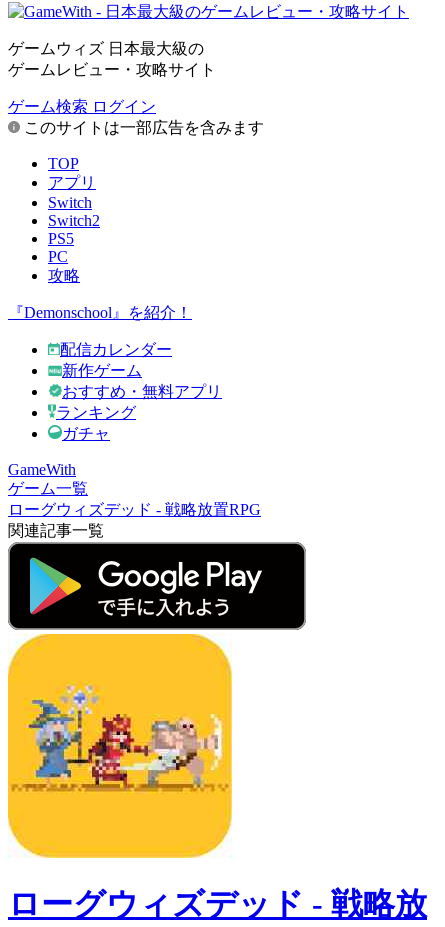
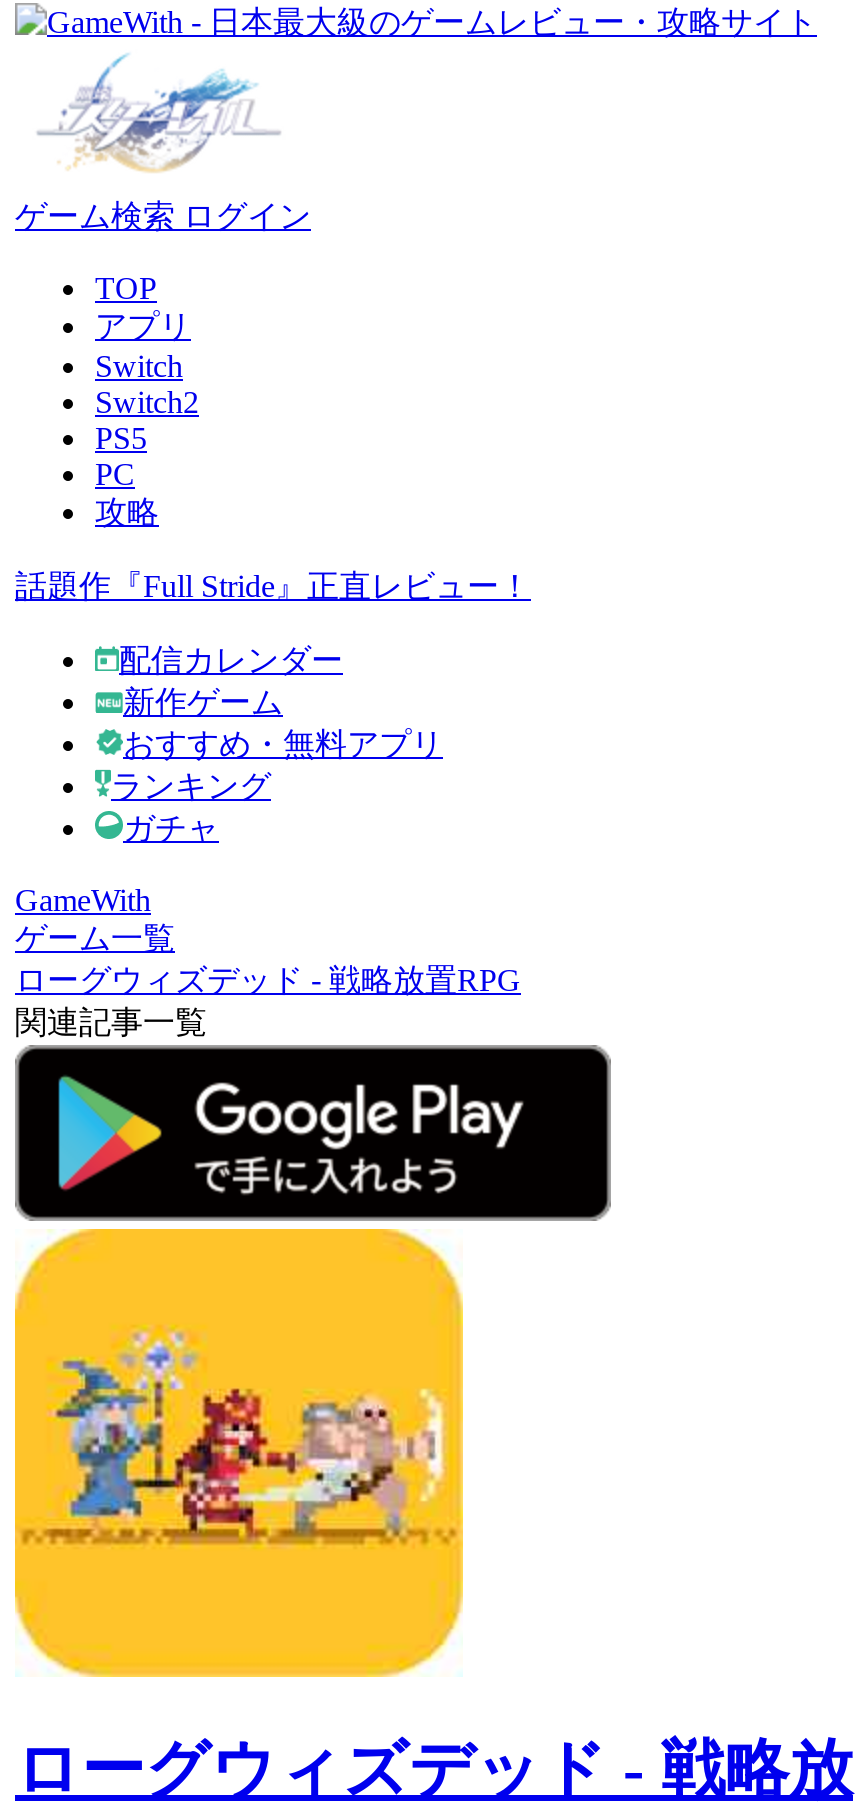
[8,40,216,78] ゲームウィズ 日本最大級の | ゲームレビュー・攻略サイト -> none
[20,119,264,136] このサイトは一部広告を含みます -> none
[8,304,192,321] 『Demonschool』を紹介！ -> [15,569,531,603] 話題作『Full Stride』正直レビュー！

